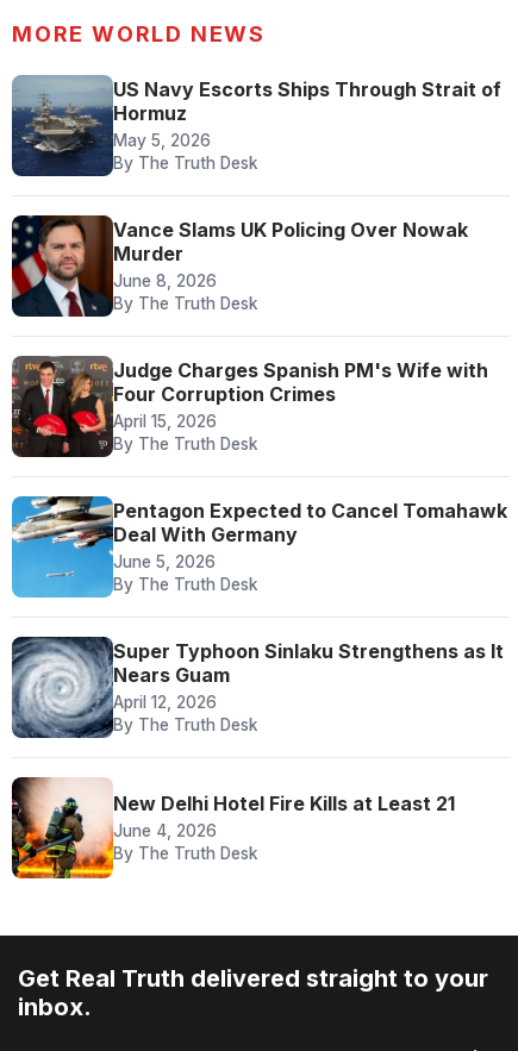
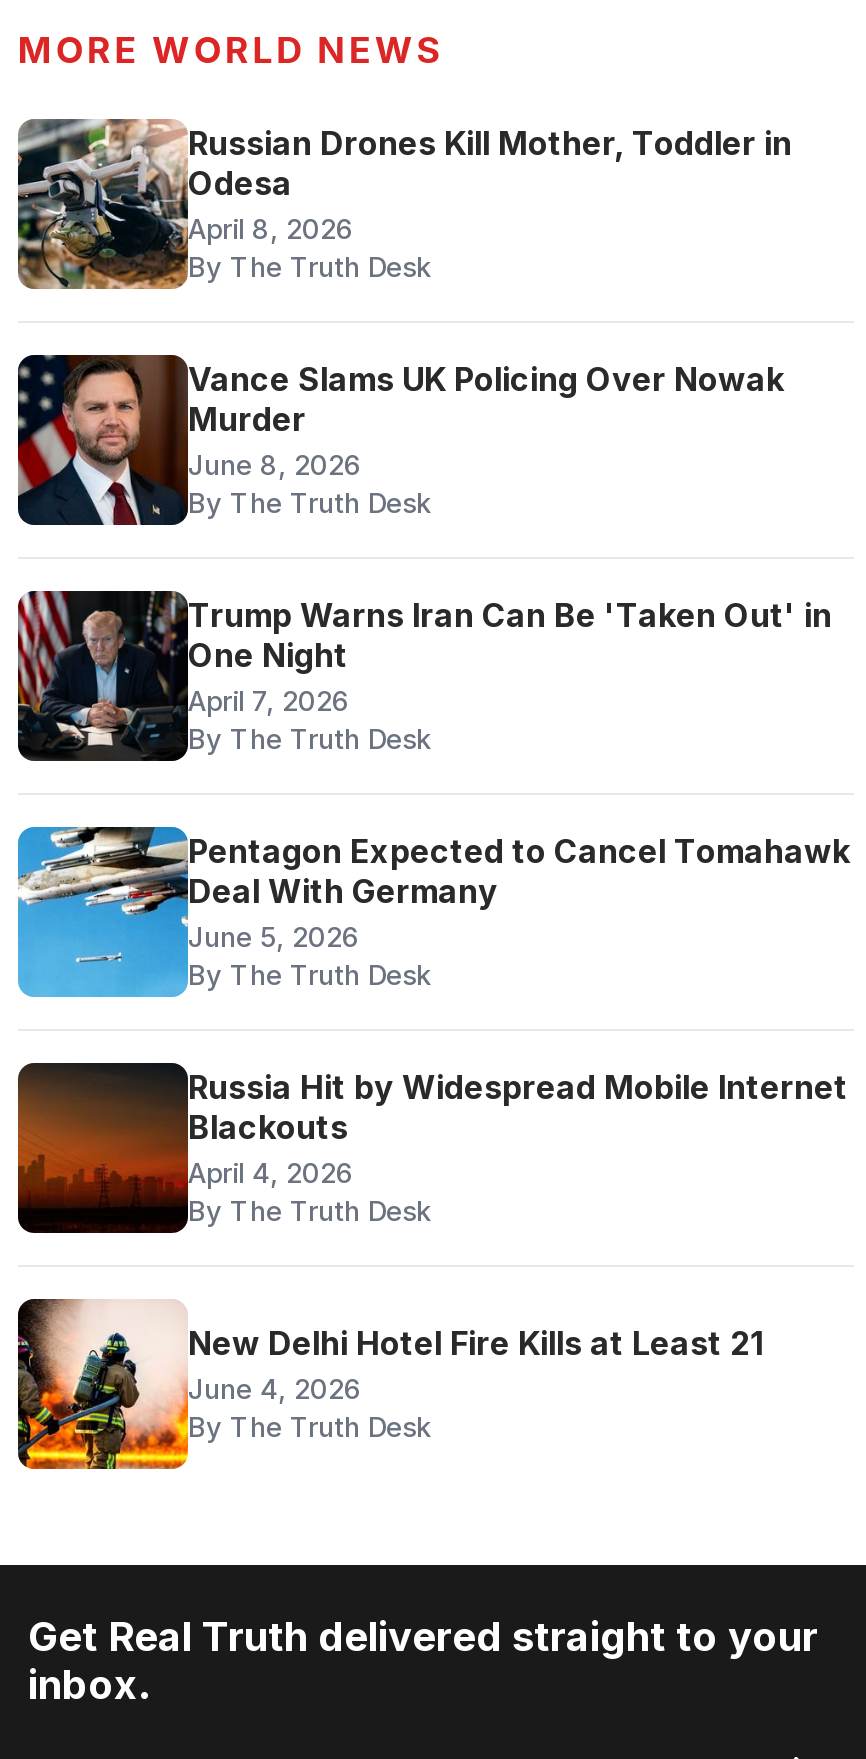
[11,75,501,177] [image] | US Navy Escorts Ships Through Strait of | Hormuz | May 5, 2026 -> [16,117,792,291] [image] | Russian Drones Kill Mother, Toddler in | Odesa | April 8, 2026
[11,355,488,456] [image] | Judge Charges Spanish PM's Wife with | Four Corruption Crimes | April 15, 2026 -> [16,591,832,757] [image] | Trump Warns Iran Can Be 'Taken Out' in | One Night | April 7, 2026
[11,637,504,739] [image] | Super Typhoon Sinlaku Strengthens as It | Nears Guam | April 12, 2026 -> [16,1063,848,1235] [image] | Russia Hit by Widespread Mobile Internet | Blackouts | April 4, 2026

